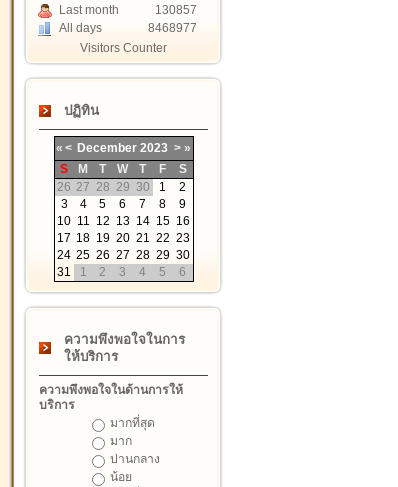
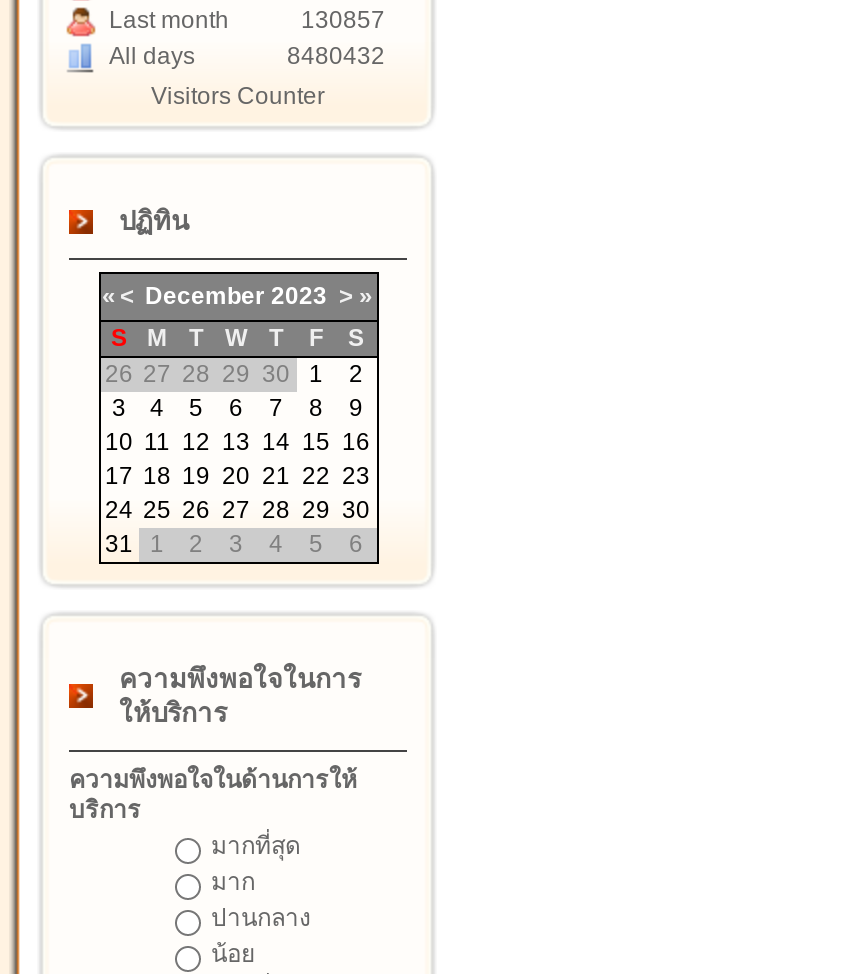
[148,21,197,35] 8468977 -> [287,43,385,71] 8480432

